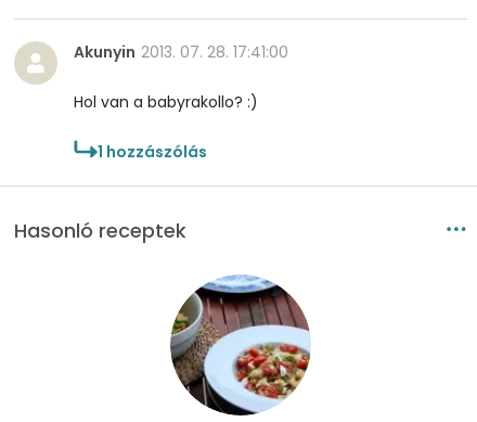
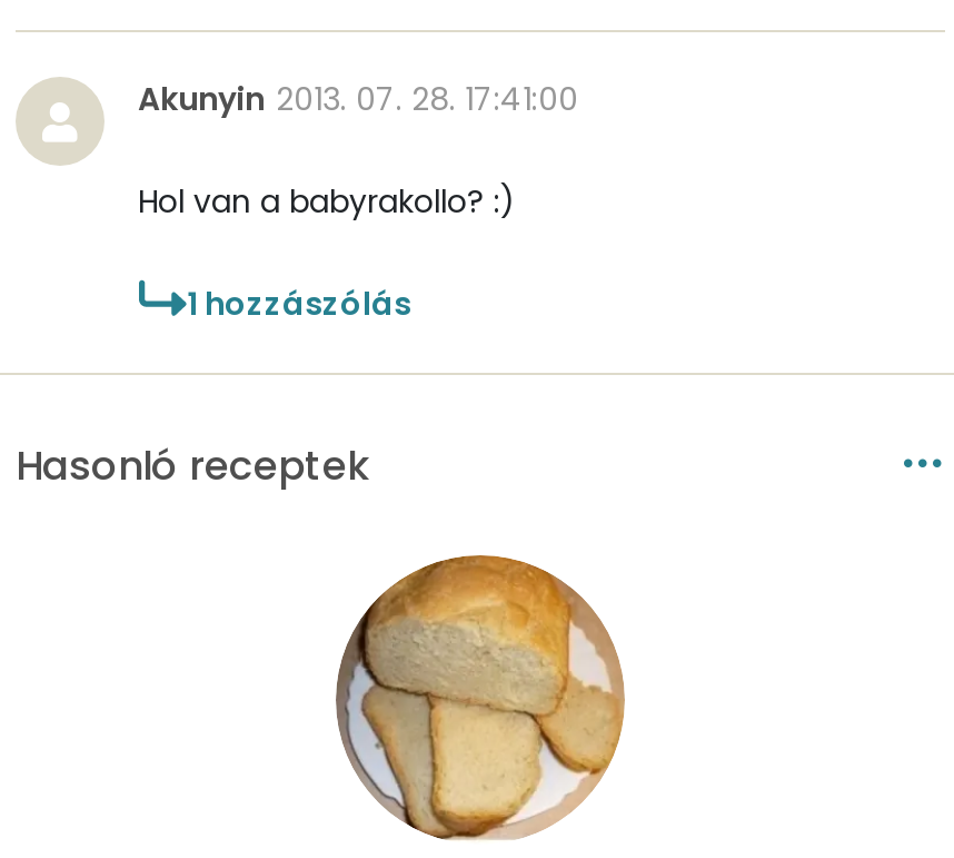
[171,274,311,417] [image] -> [336,553,627,845] [image]

